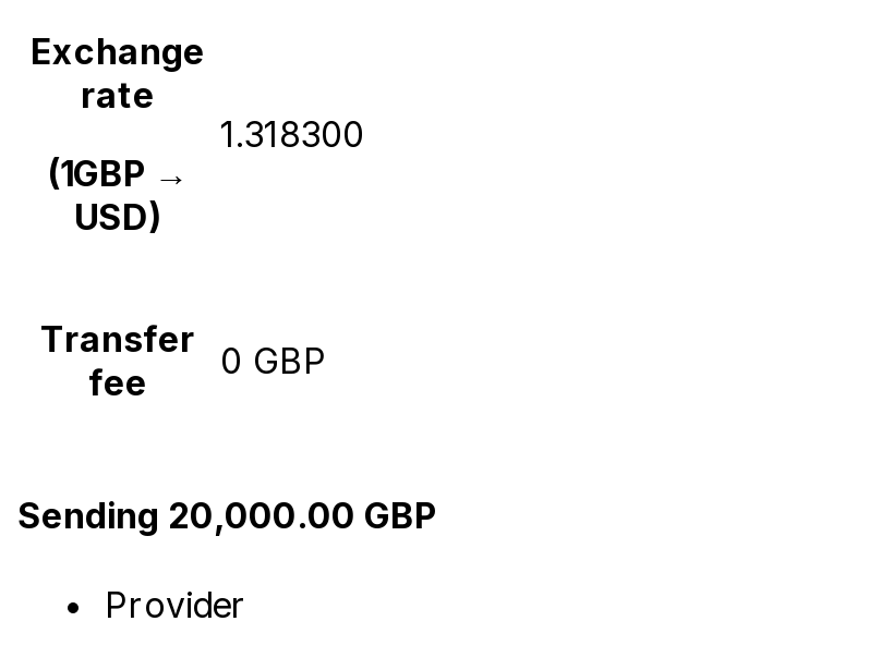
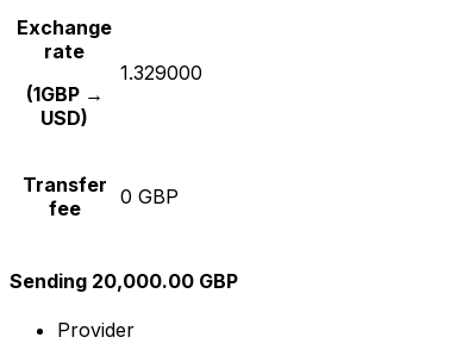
[220,113,364,156] 1.318300 -> [120,61,202,85] 1.329000

